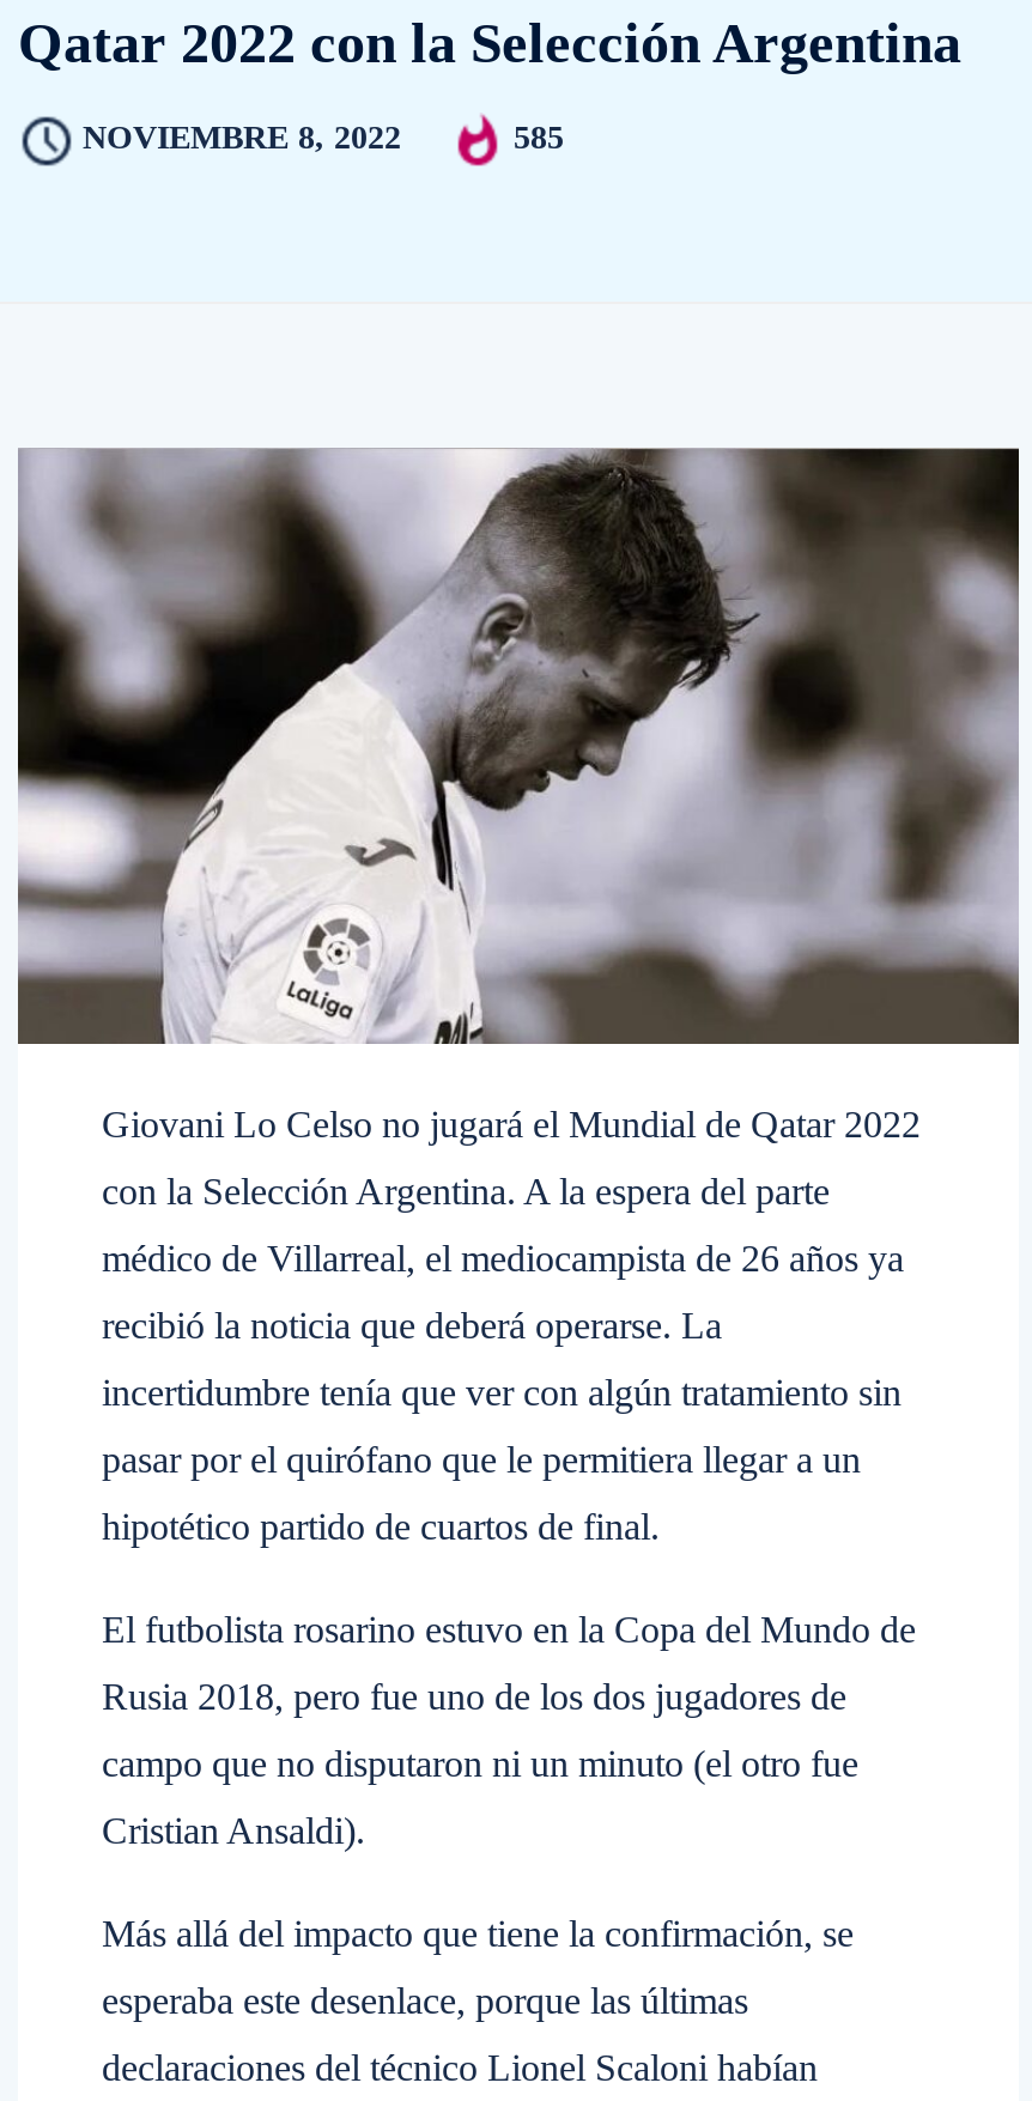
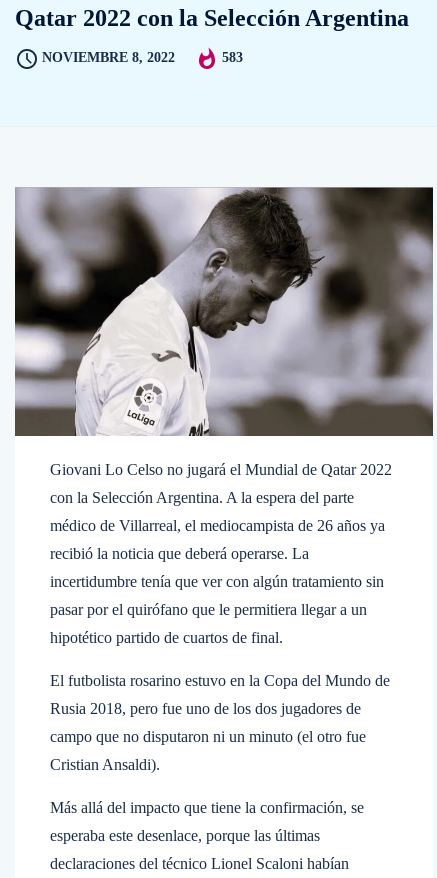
[514,119,564,155] 585 -> [222,50,243,65] 583

